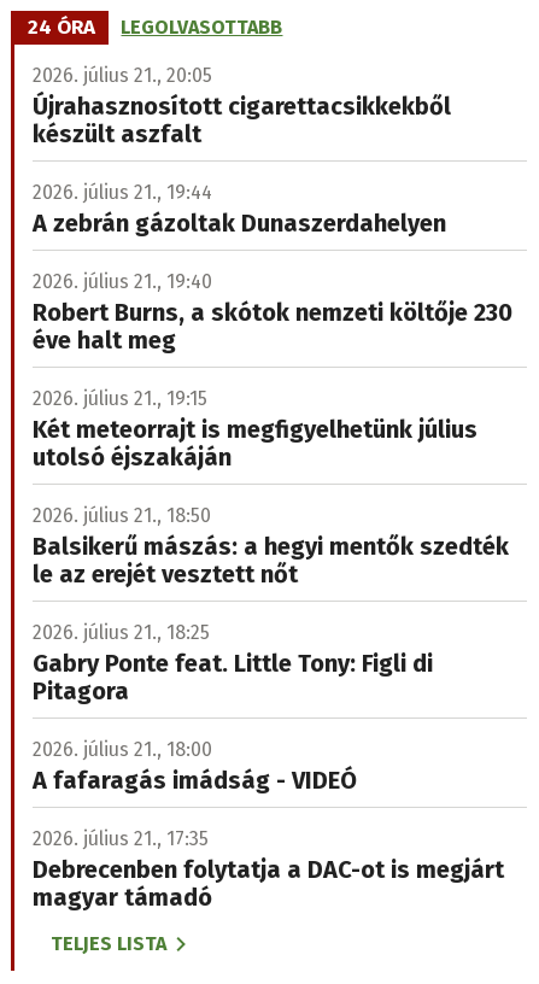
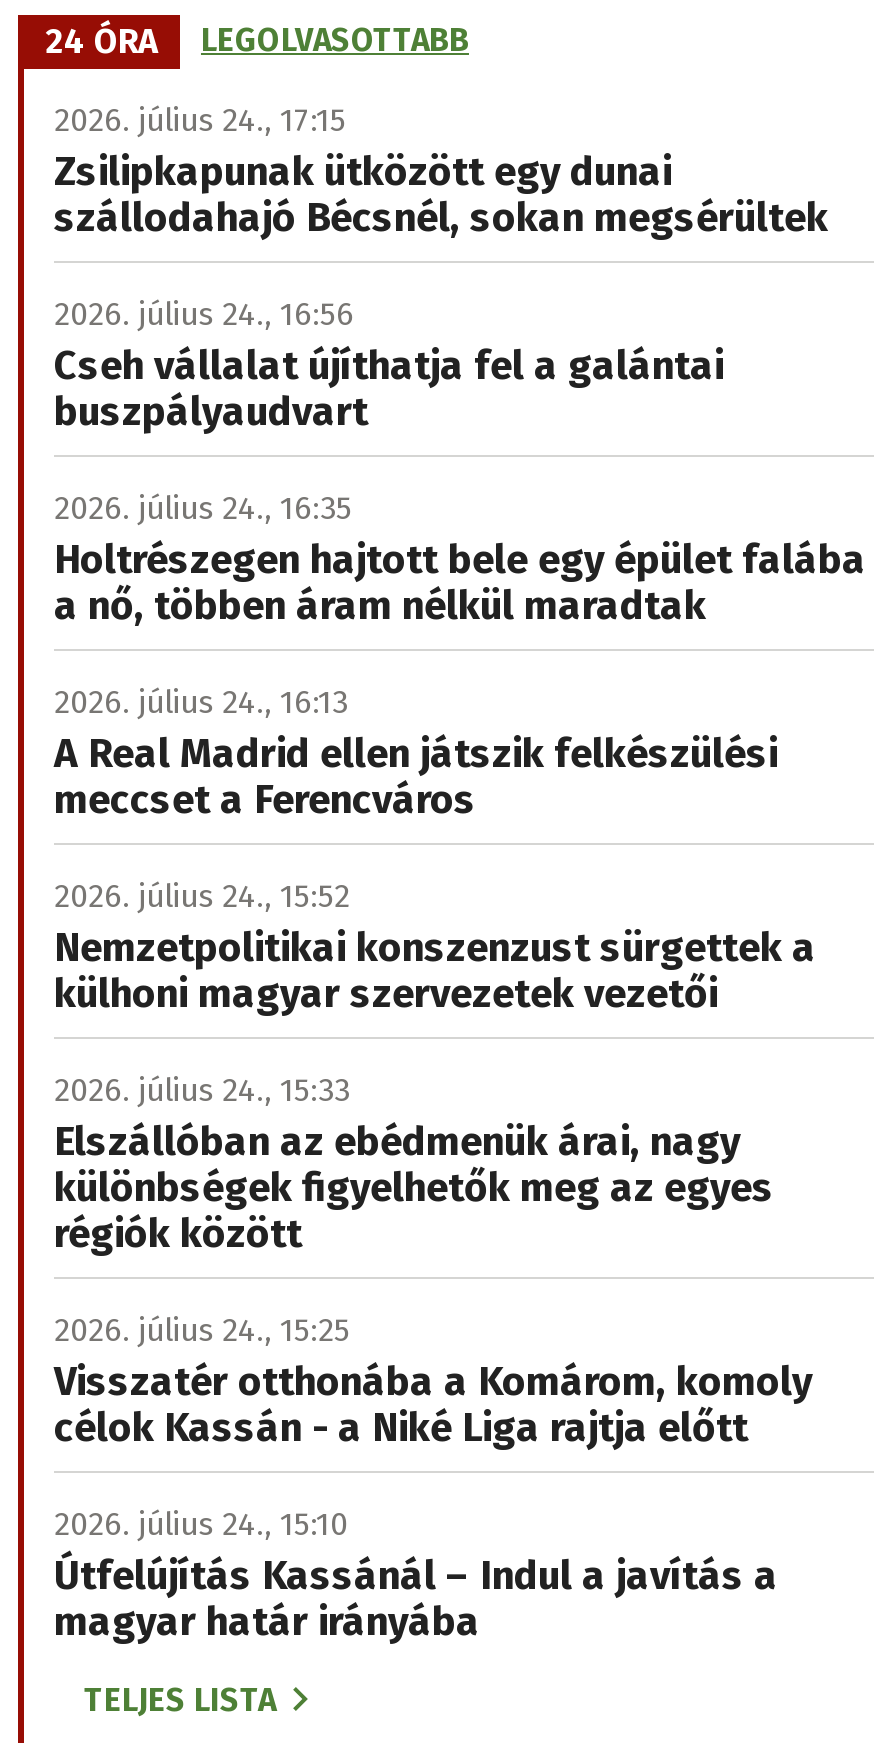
[33,63,451,148] 2026. július 21., 20:05 | Újrahasznosított cigarettacsikkekből | készült aszfalt -> [54,101,828,241] 2026. július 24., 17:15 | Zsilipkapunak ütközött egy dunai | szállodahajó Bécsnél, sokan megsérültek
[33,180,446,237] 2026. július 21., 19:44 | A zebrán gázoltak Dunaszerdahelyen -> [54,295,724,435] 2026. július 24., 16:56 | Cseh vállalat újíthatja fel a galántai | buszpályaudvart
[33,270,512,354] 2026. július 21., 19:40 | Robert Burns, a skótok nemzeti költője 230 | éve halt meg -> [54,489,866,629] 2026. július 24., 16:35 | Holtrészegen hajtott bele egy épület falába | a nő, többen áram nélkül maradtak
[33,387,478,471] 2026. július 21., 19:15 | Két meteorrajt is megfigyelhetünk július | utolsó éjszakáján -> [54,683,778,823] 2026. július 24., 16:13 | A Real Madrid ellen játszik felkészülési | meccset a Ferencváros
[33,504,509,588] 2026. július 21., 18:50 | Balsikerű mászás: a hegyi mentők szedték | le az erejét vesztett nőt -> [54,877,816,1017] 2026. július 24., 15:52 | Nemzetpolitikai konszenzust sürgettek a | külhoni magyar szervezetek vezetői
[33,621,433,705] 2026. július 21., 18:25 | Gabry Ponte feat. Little Tony: Figli di | Pitagora -> [54,1071,774,1257] 2026. július 24., 15:33 | Elszállóban az ebédmenük árai, nagy | különbségek figyelhetők meg az egyes | régiók között
[33,738,357,794] 2026. július 21., 18:00 | A fafaragás imádság - VIDEÓ -> [54,1311,812,1451] 2026. július 24., 15:25 | Visszatér otthonába a Komárom, komoly | célok Kassán - a Niké Liga rajtja előtt
[33,827,504,911] 2026. július 21., 17:35 | Debrecenben folytatja a DAC-ot is megjárt | magyar támadó -> [54,1505,778,1645] 2026. július 24., 15:10 | Útfelújítás Kassánál – Indul a javítás a | magyar határ irányába

